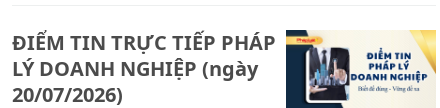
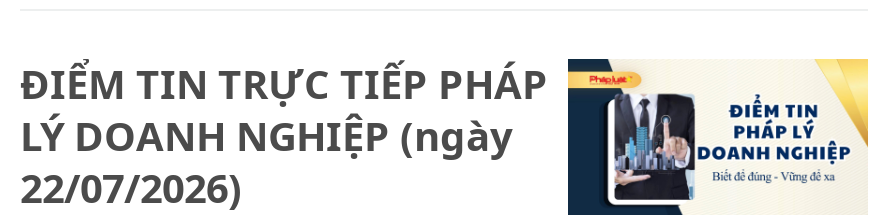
[12,81,123,108] 20/07/2026) -> [20,160,242,214] 22/07/2026)

